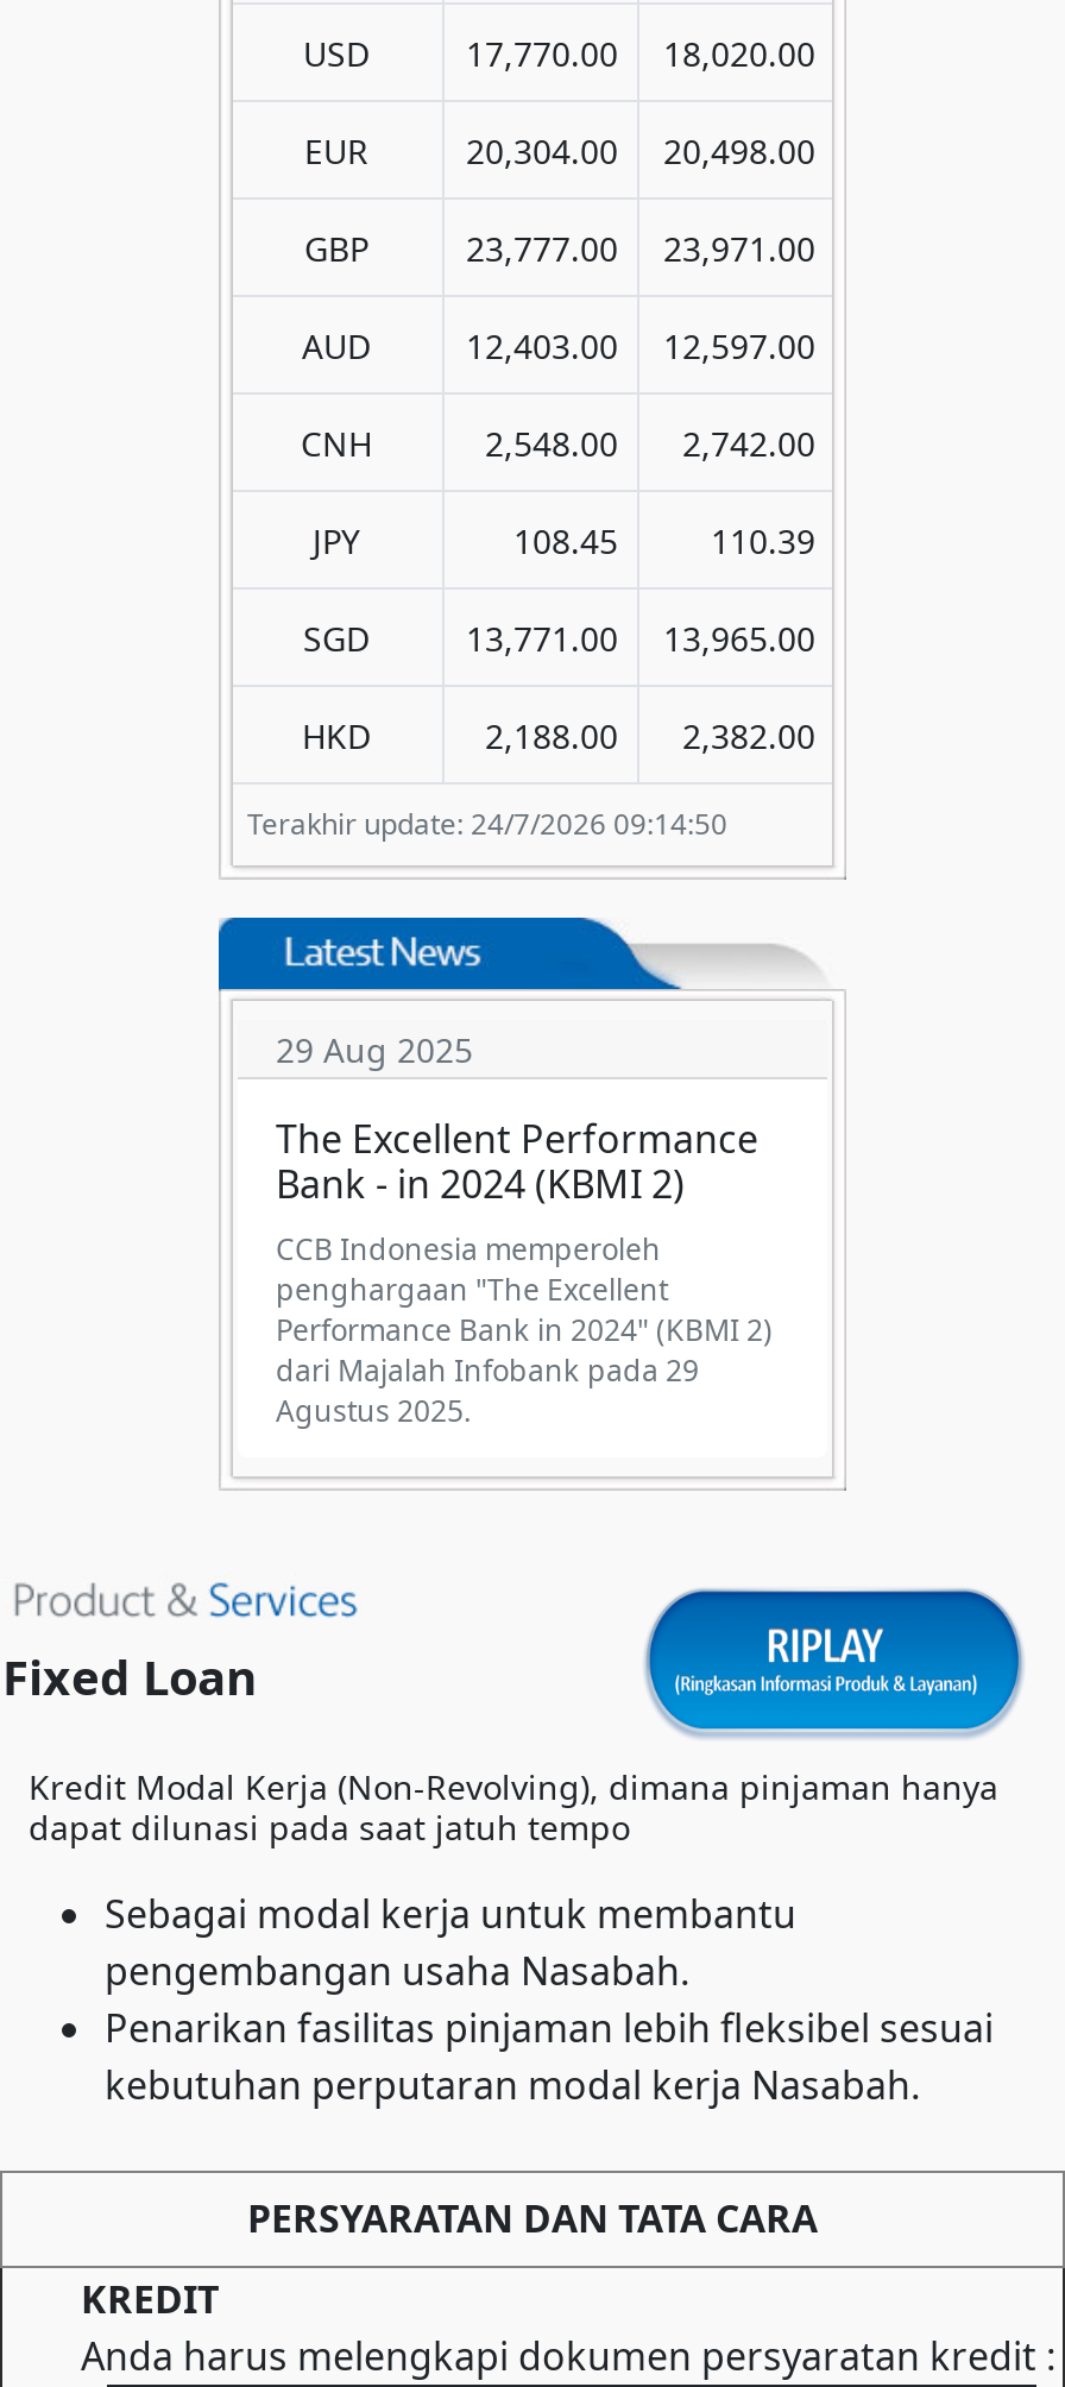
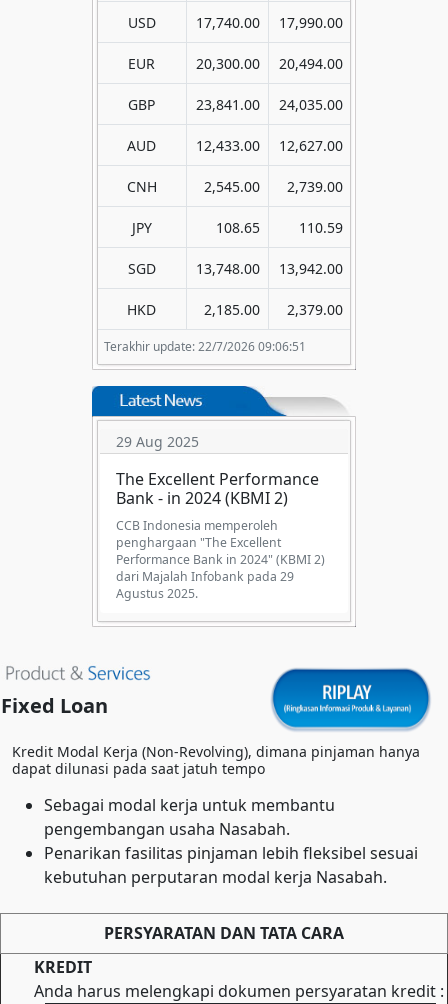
[466,30,618,76] 17,770.00 -> [196,13,260,32] 17,740.00
[663,30,815,76] 18,020.00 -> [279,13,343,32] 17,990.00
[466,128,618,173] 20,304.00 -> [196,54,260,73] 20,300.00
[663,128,815,173] 20,498.00 -> [279,54,343,73] 20,494.00
[466,225,618,271] 23,777.00 -> [196,95,260,114] 23,841.00
[663,225,815,271] 23,971.00 -> [279,95,343,114] 24,035.00
[466,323,618,368] 12,403.00 -> [196,136,260,155] 12,433.00
[663,323,815,368] 12,597.00 -> [279,136,343,155] 12,627.00
[485,420,618,466] 2,548.00 -> [204,177,260,196] 2,545.00
[682,420,815,466] 2,742.00 -> [287,177,343,196] 2,739.00
[513,518,618,563] 108.45 -> [216,218,260,237] 108.65
[711,518,815,563] 110.39 -> [299,218,343,237] 110.59
[466,615,618,660] 13,771.00 -> [196,259,260,278] 13,748.00
[663,615,815,660] 13,965.00 -> [279,259,343,278] 13,942.00
[485,713,618,758] 2,188.00 -> [204,300,260,319] 2,185.00
[682,713,815,758] 2,382.00 -> [287,300,343,319] 2,379.00
[247,803,727,844] Terakhir update: 24/7/2026 09:14:50 -> [104,338,306,355] Terakhir update: 22/7/2026 09:06:51

